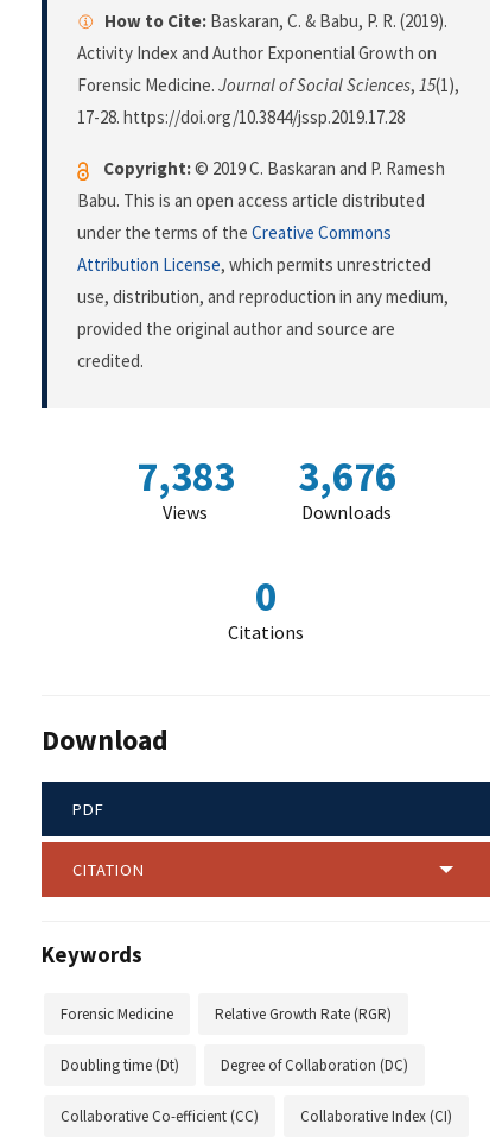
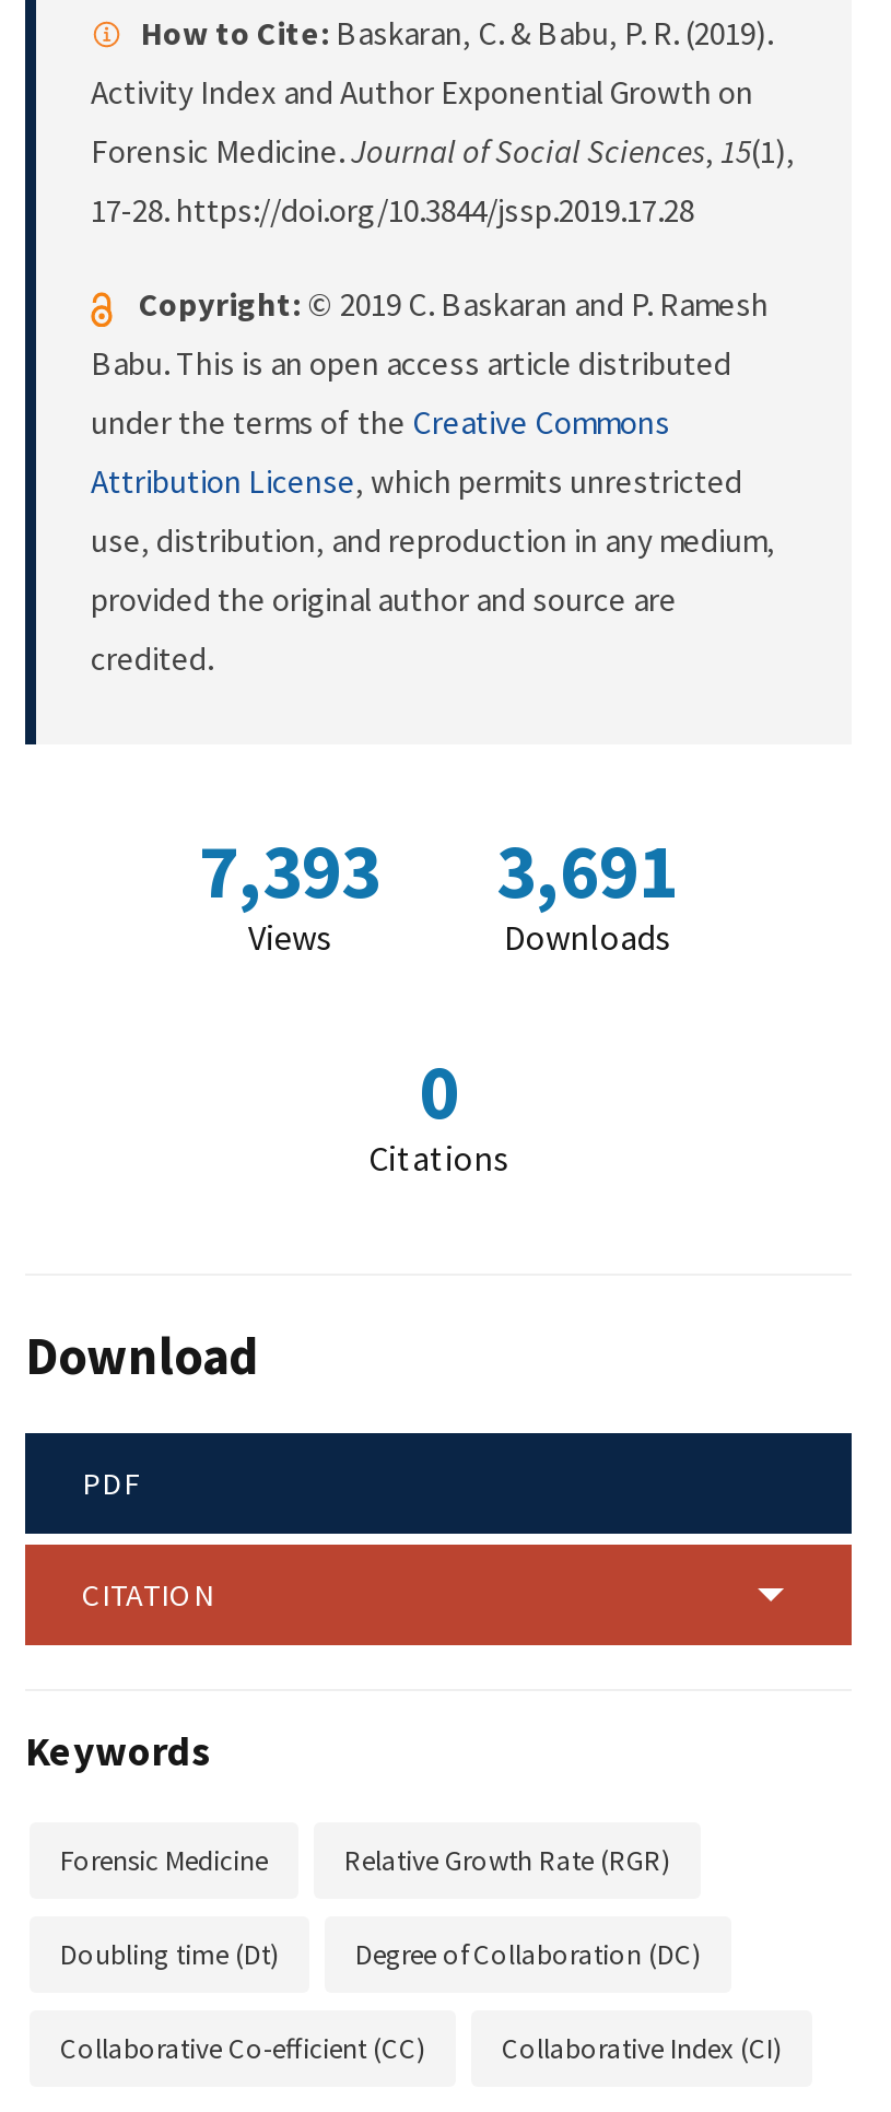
[136,451,234,503] 7,383 -> [199,824,380,920] 7,393
[297,451,396,503] 3,676 -> [496,824,678,920] 3,691

